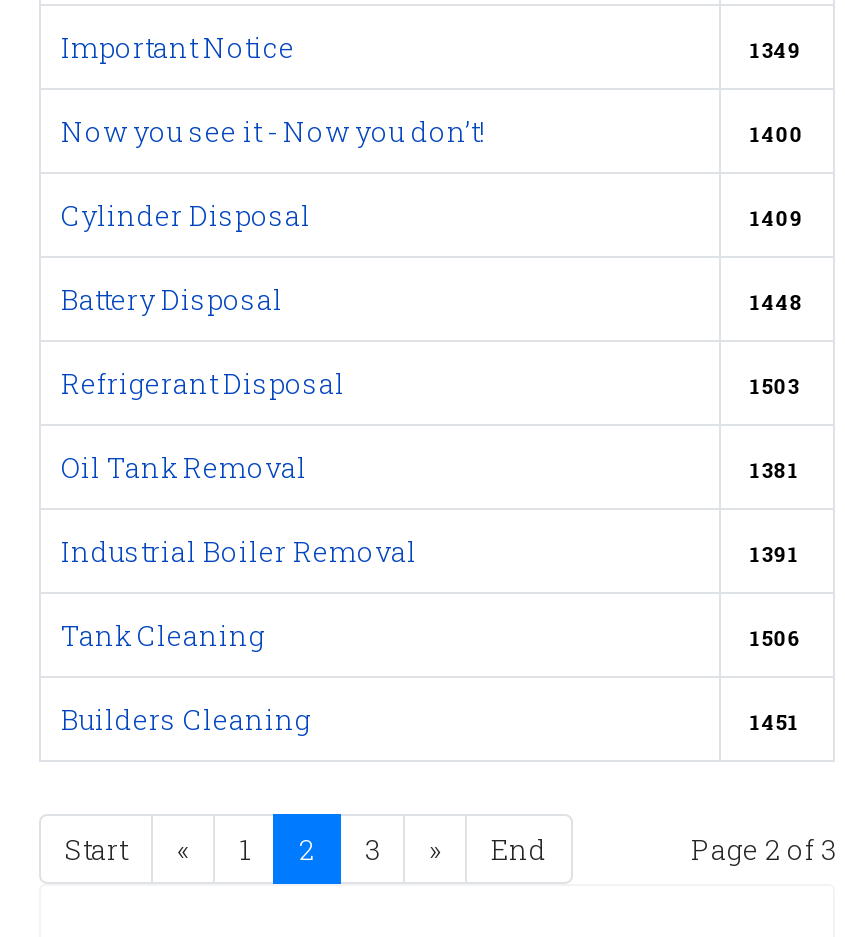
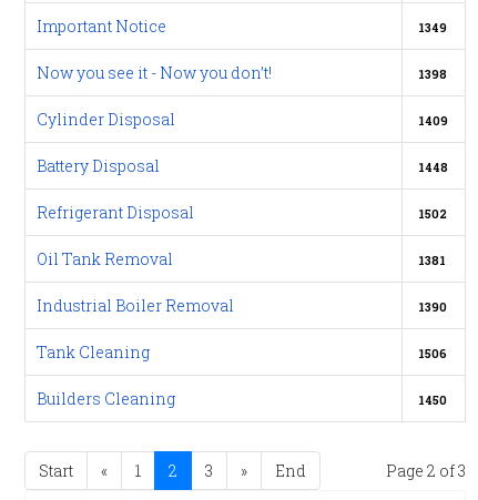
[749,121,803,149] 1400 -> [418,67,447,83] 1398
[749,373,799,401] 1503 -> [418,207,447,222] 1502
[749,541,799,569] 1391 -> [418,300,447,315] 1390
[749,709,799,737] 1451 -> [418,393,447,409] 1450

